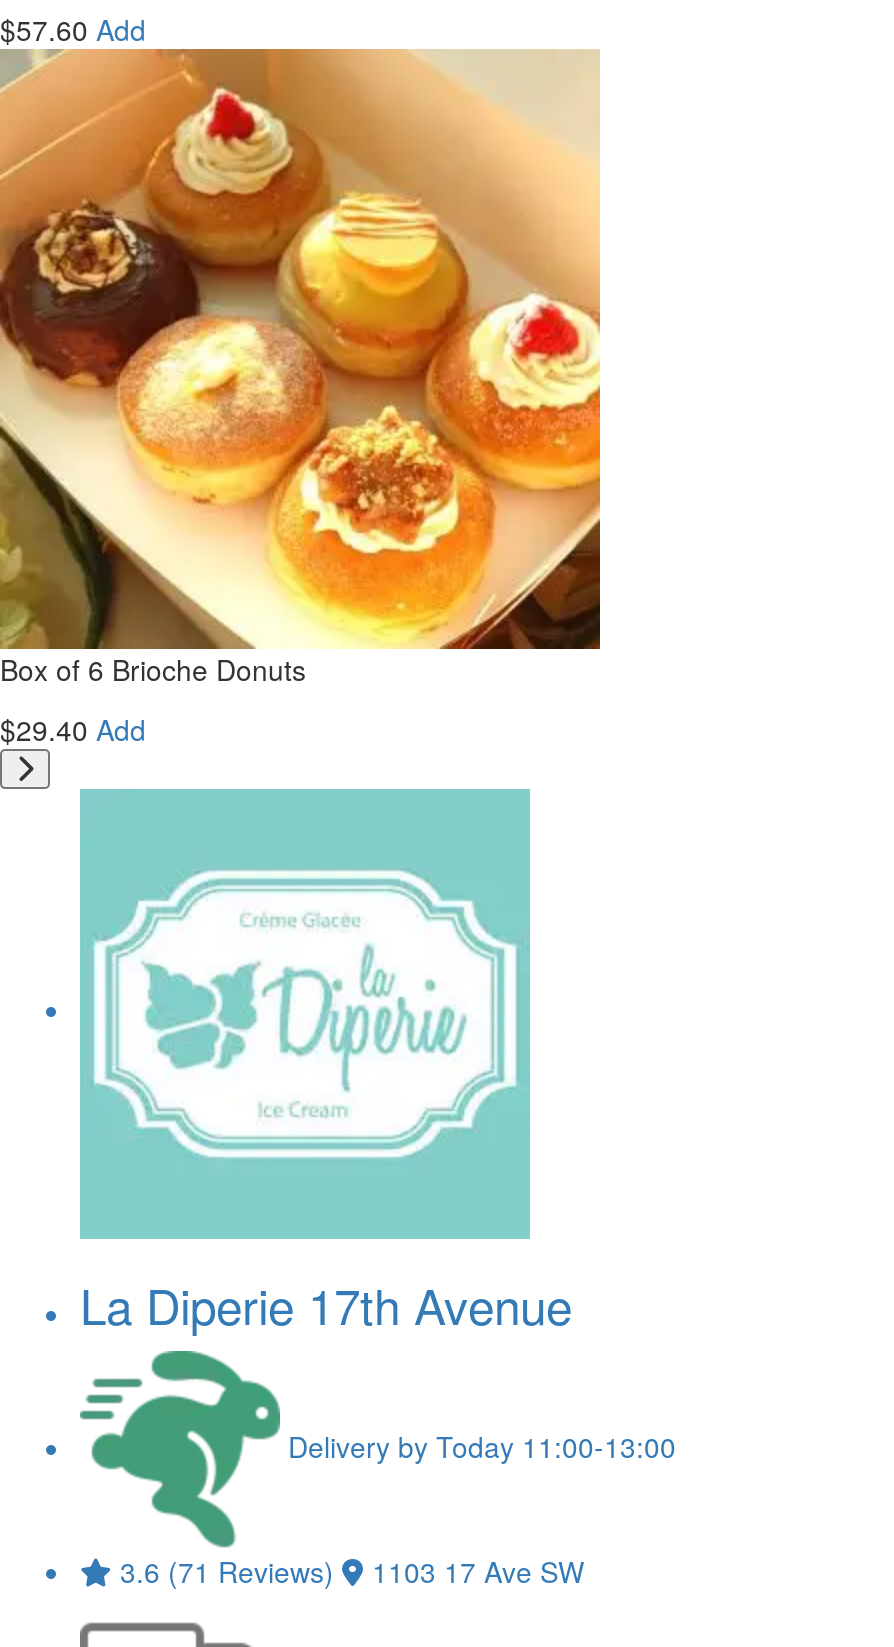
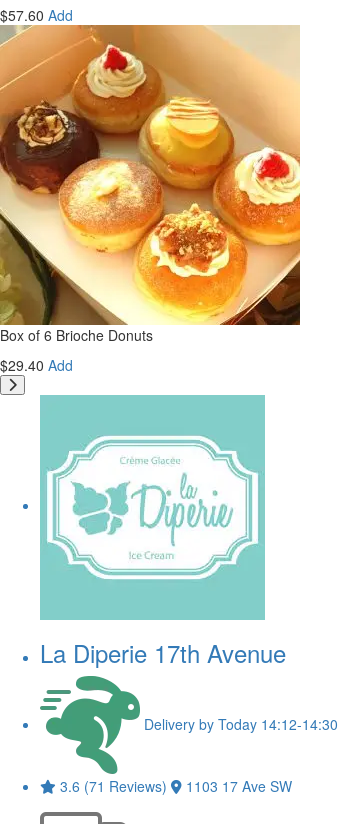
[288,1426,676,1466] Delivery by Today 11:00-13:00 -> [144,714,338,734] Delivery by Today 14:12-14:30

